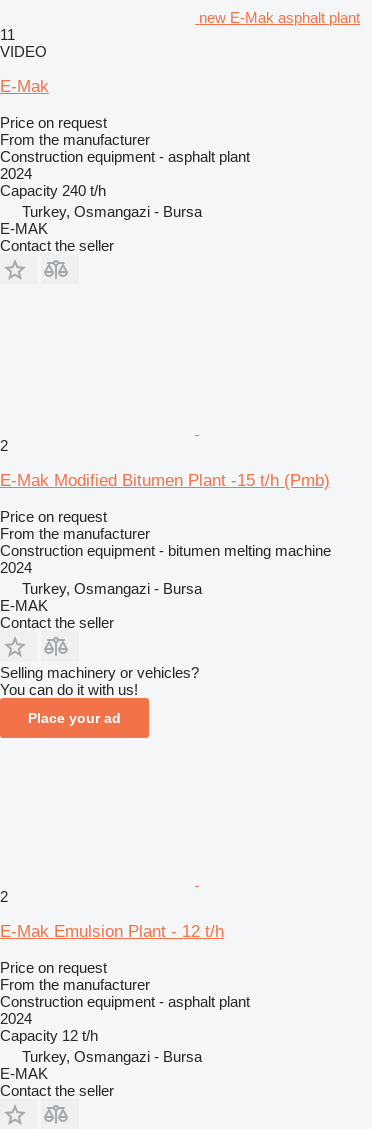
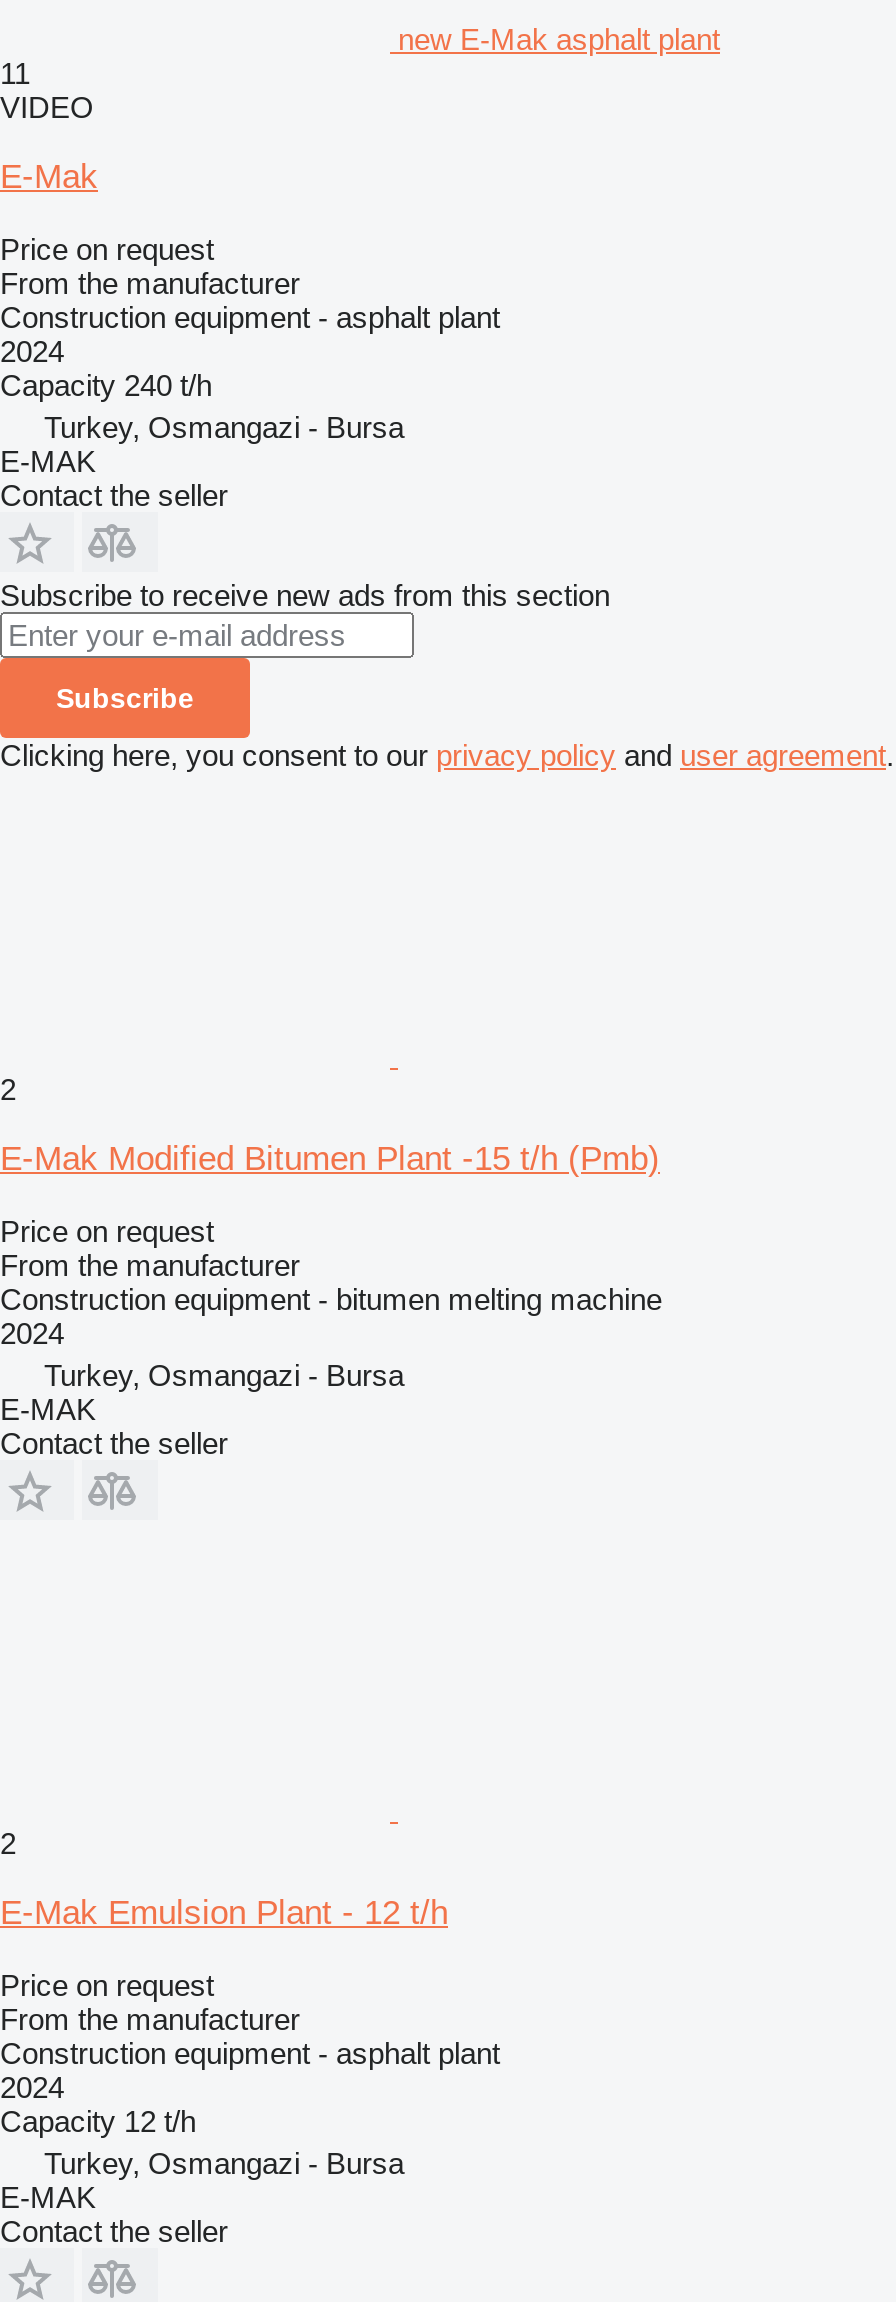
none -> [0,578,894,772] Subscribe to receive new ads from this section | Subscribe | Clicking here, you consent to our privacy policy and user agreement.
moved [0,437,331,631] -> [0,1072,662,1460]: 2 | E-Mak Modified Bitumen Plant -15 t/h (Pmb) | Price on request | ... | E-MAK | Contact the seller
[0,664,199,726] Selling machinery or vehicles? | You can do it with us! | Place your ad -> none

